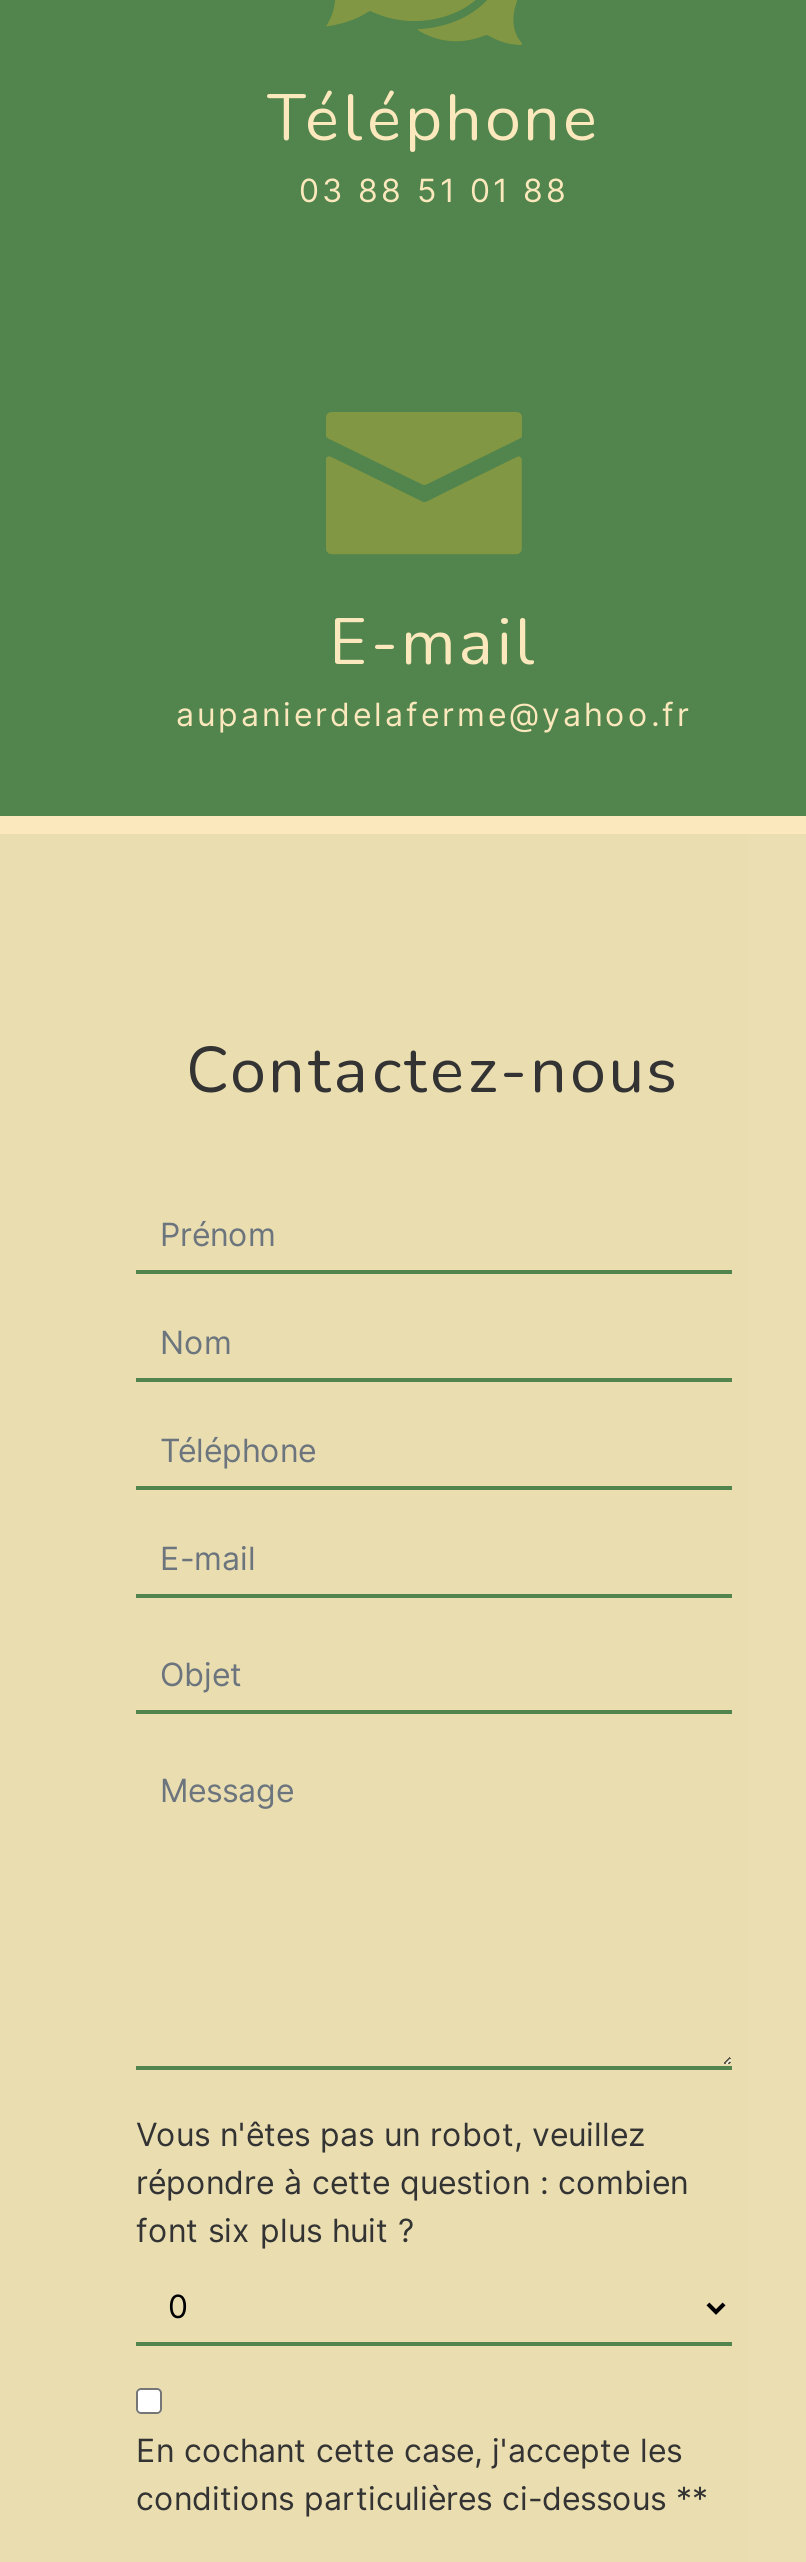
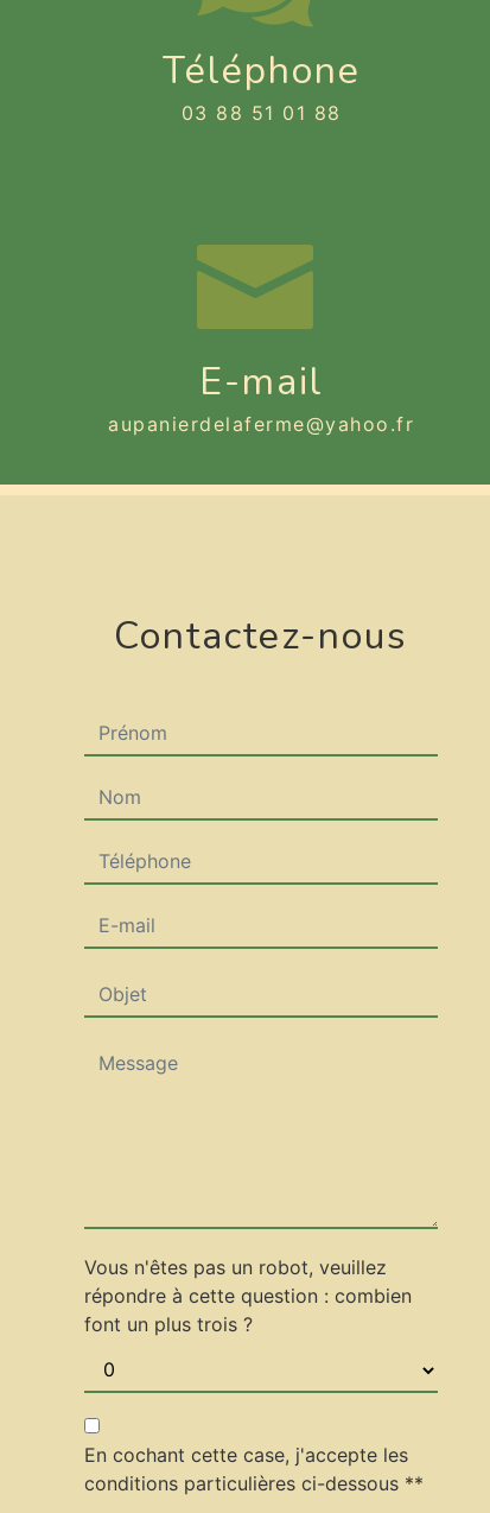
[136,2211,414,2251] font six plus huit ? -> [84,1313,253,1337] font un plus trois ?

